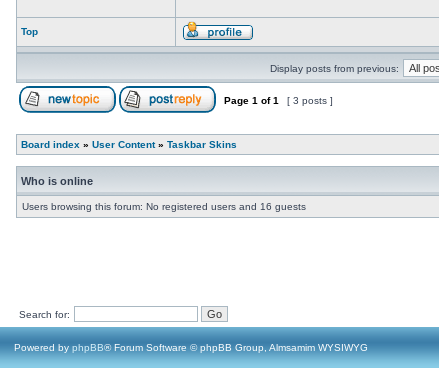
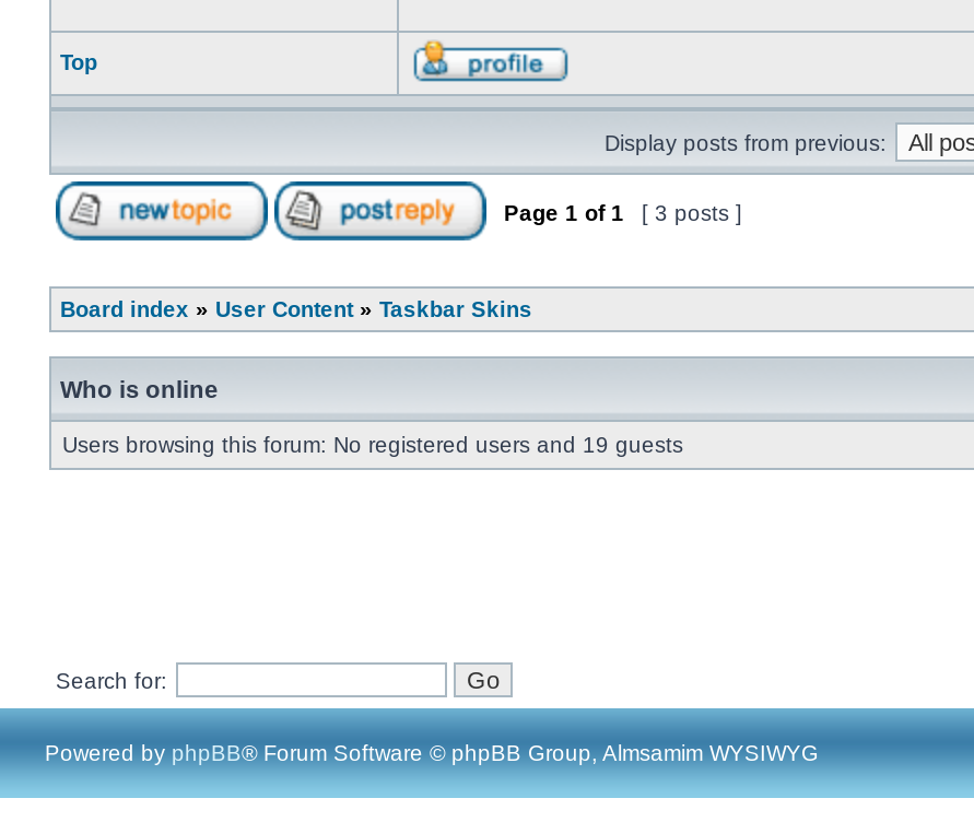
[22,201,306,212] Users browsing this forum: No registered users and 16 guests -> [62,433,683,457] Users browsing this forum: No registered users and 19 guests

